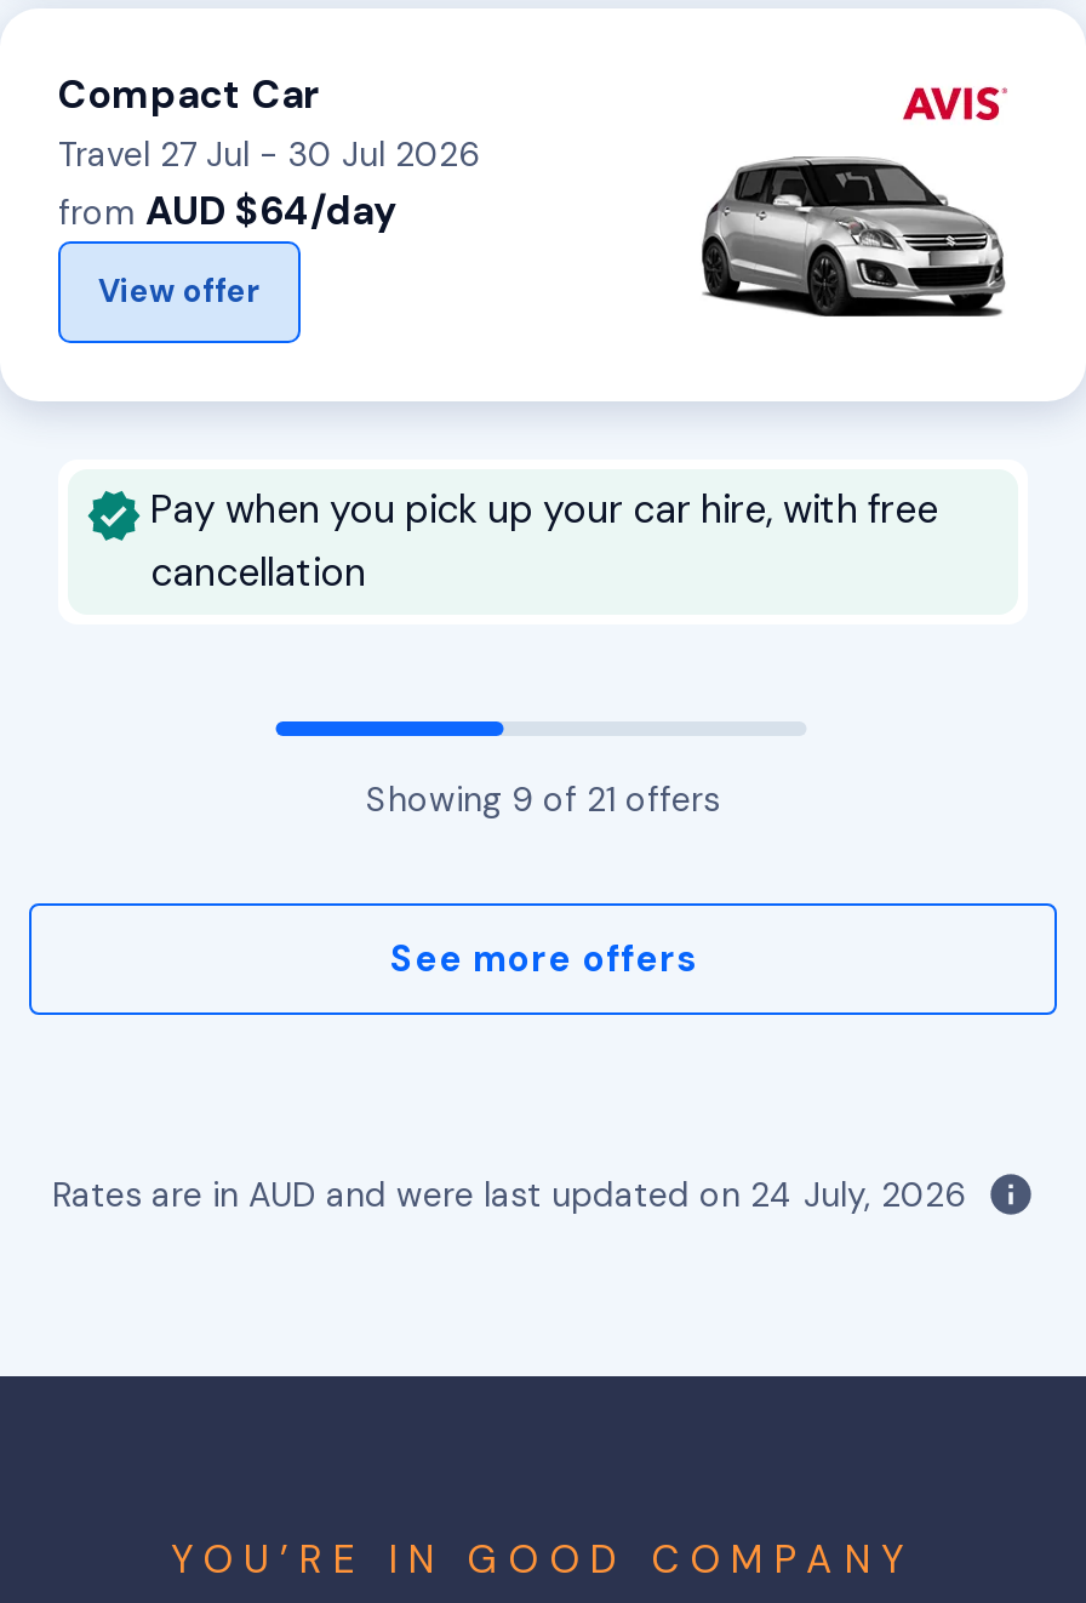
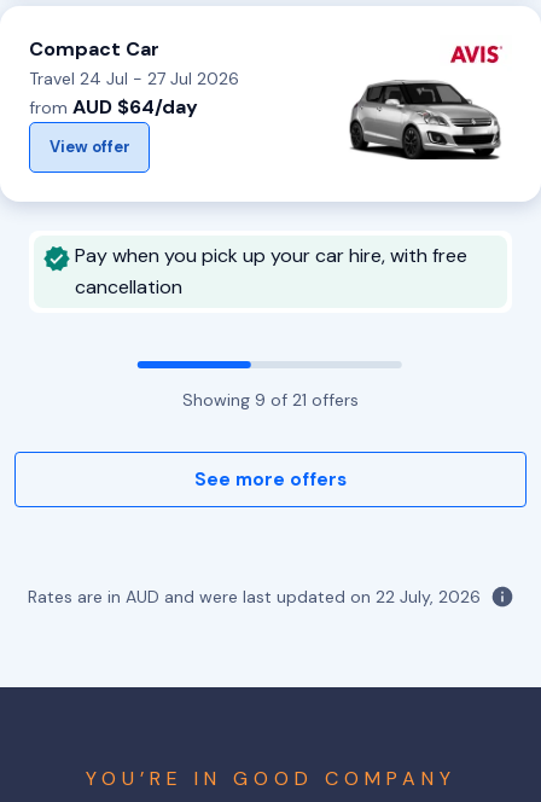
[58,131,480,175] Travel 27 Jul - 30 Jul 2026 -> [29,67,239,89] Travel 24 Jul - 27 Jul 2026
[52,1172,966,1215] Rates are in AUD and were last updated on 24 July, 2026 -> [27,585,480,607] Rates are in AUD and were last updated on 22 July, 2026

